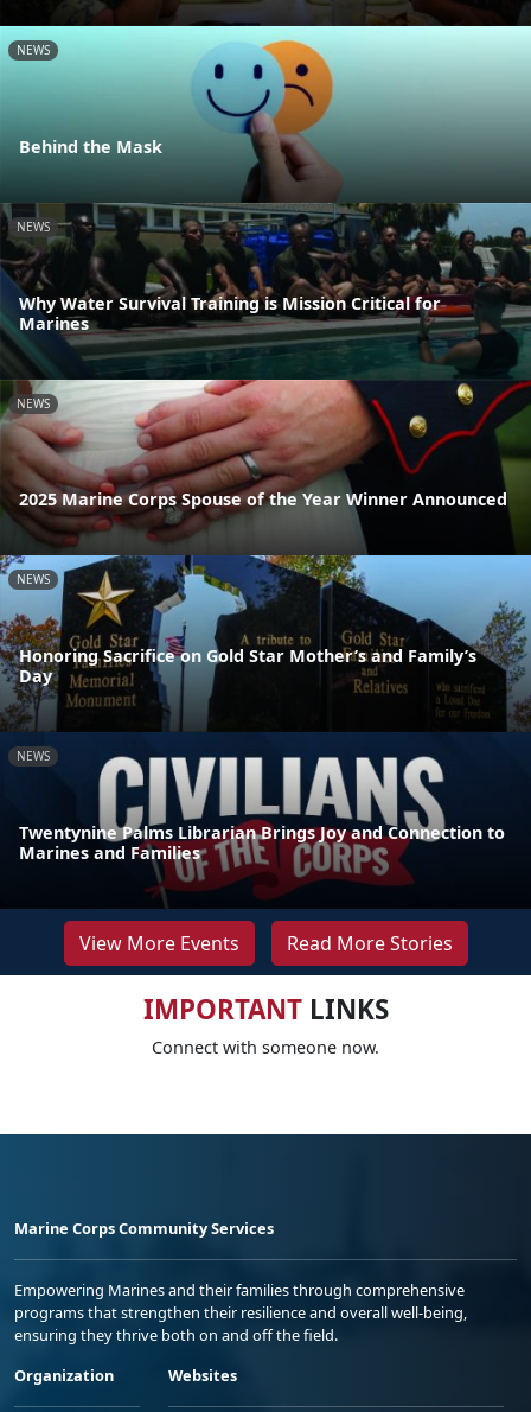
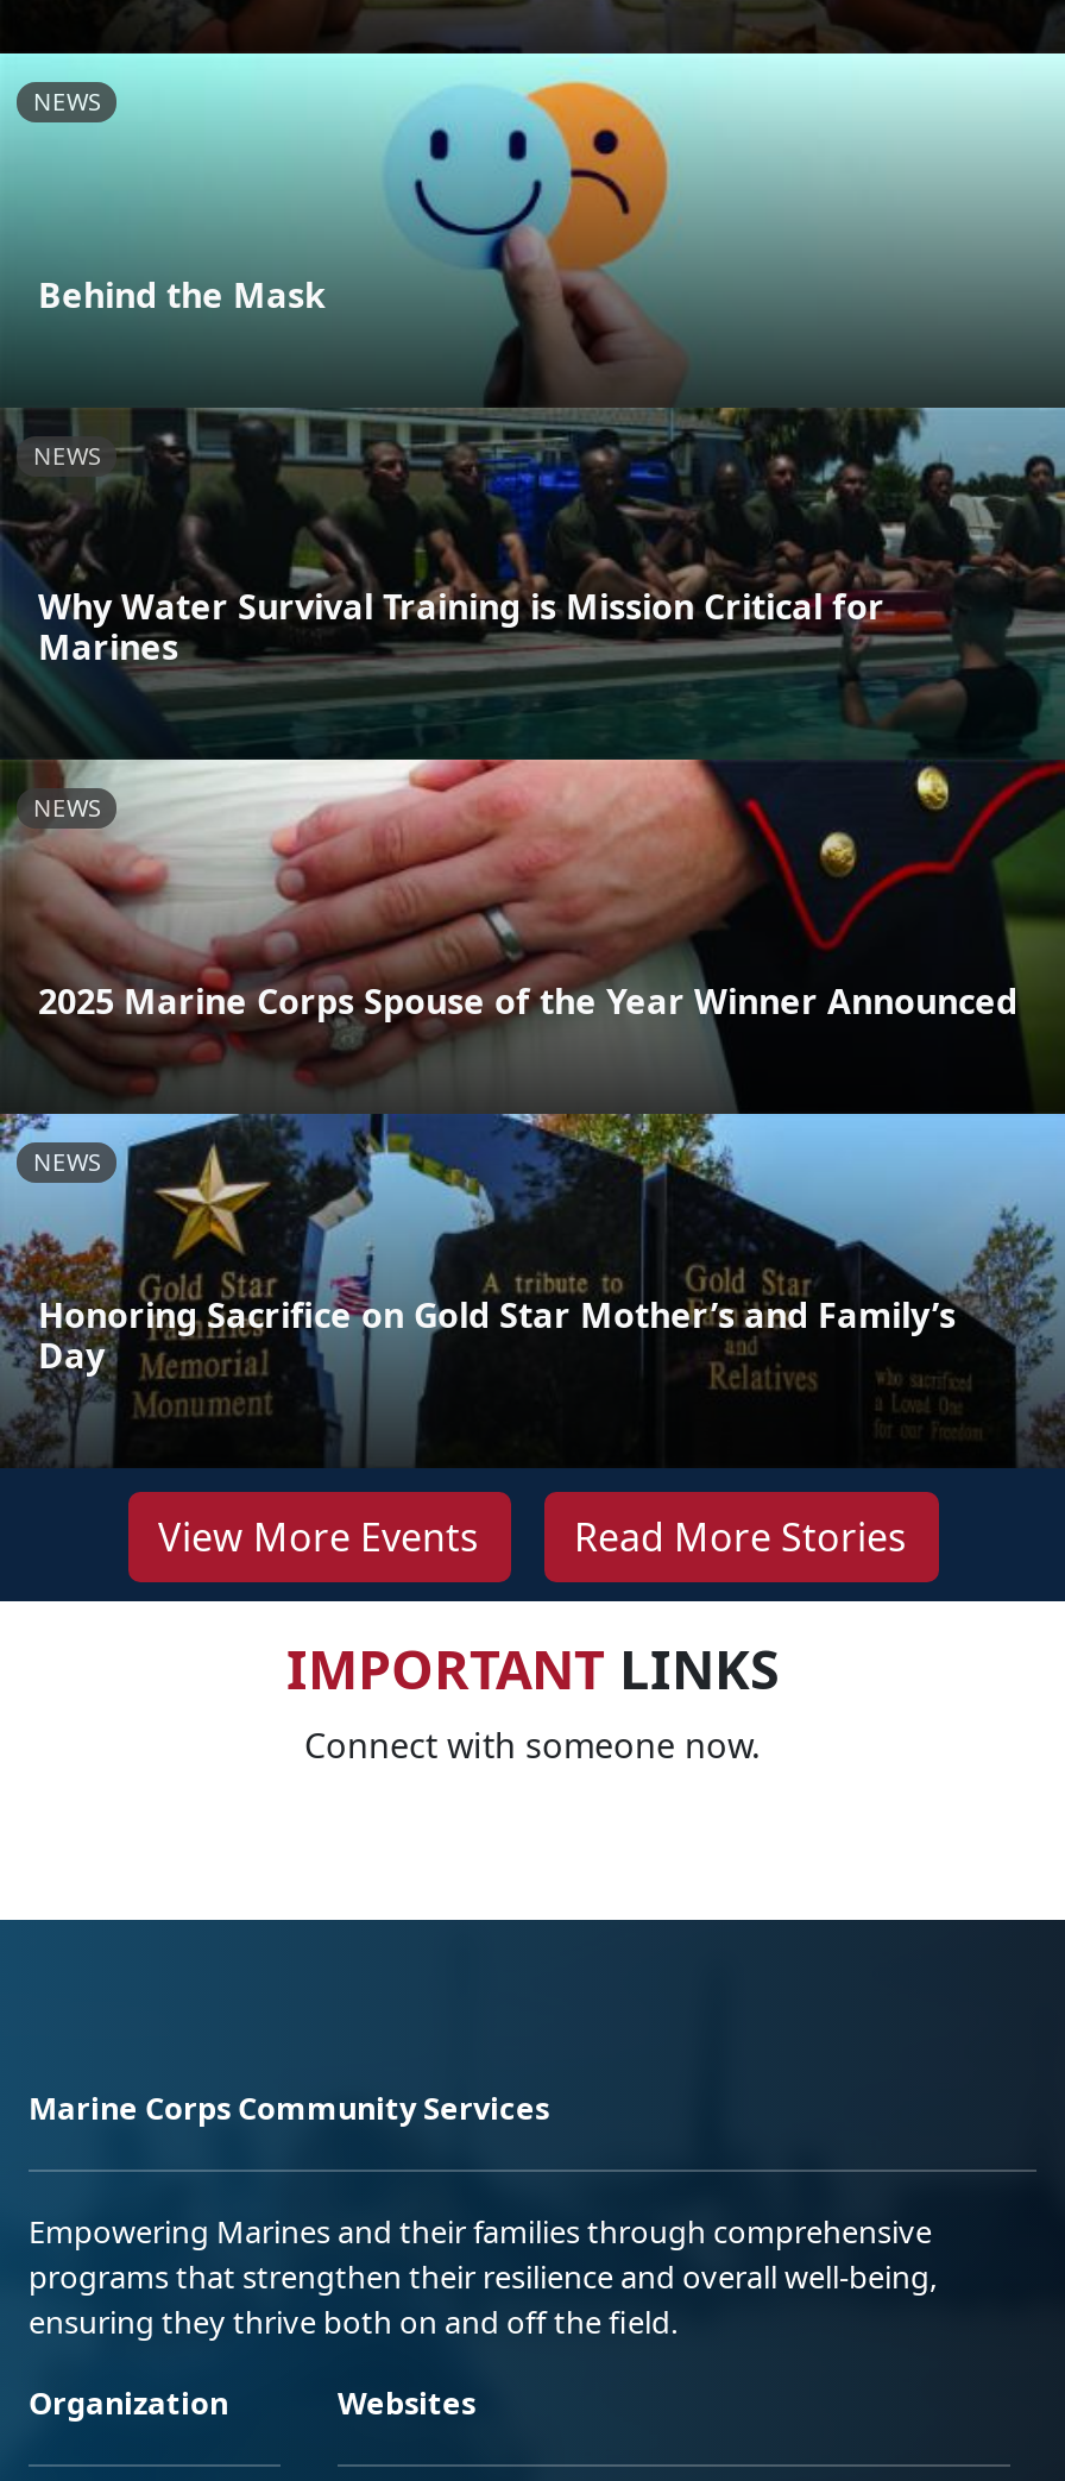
[4,745,527,908] [image] | NEWS -> none
[19,821,505,864] Twentynine Palms Librarian Brings Joy and Connection to | Marines and Families -> none

